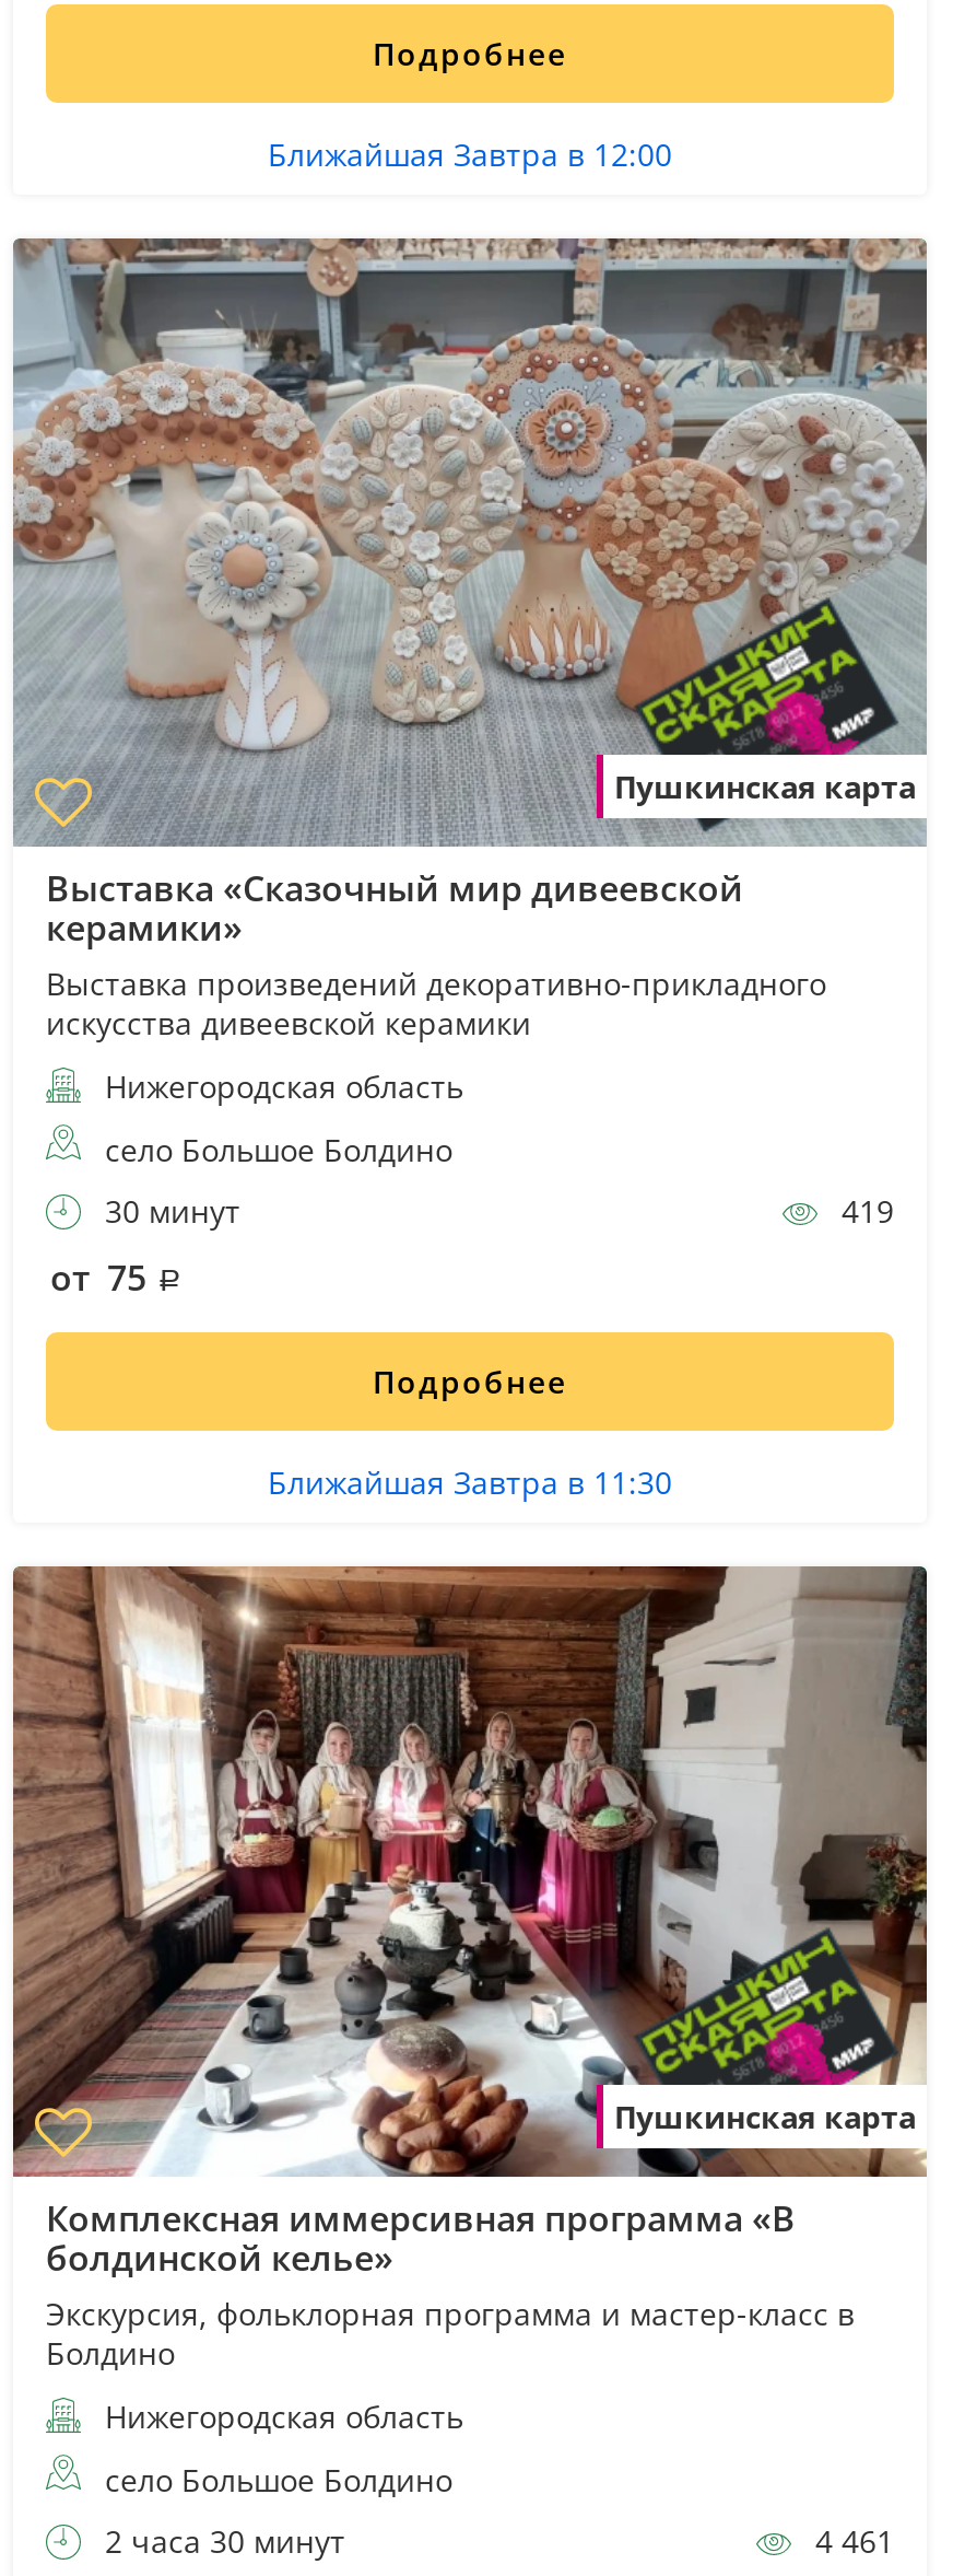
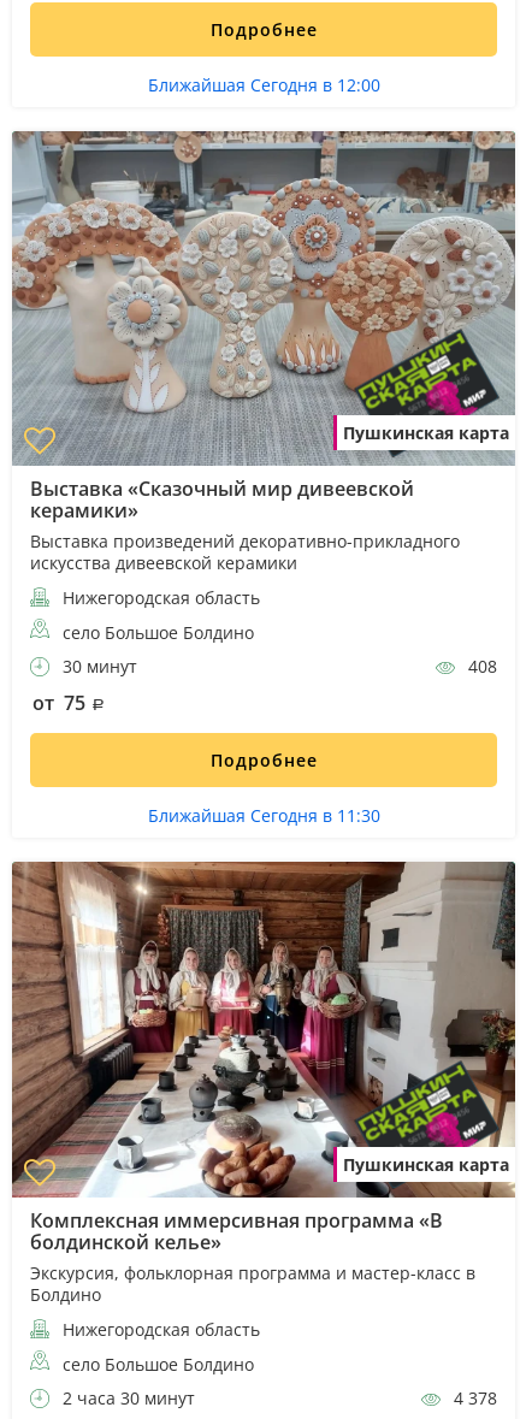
[268,133,672,174] Ближайшая Завтра в 12:00 -> [147,73,380,96] Ближайшая Сегодня в 12:00
[833,1191,894,1232] 419 -> [463,655,497,678] 408
[268,1462,672,1504] Ближайшая Завтра в 11:30 -> [147,804,380,827] Ближайшая Сегодня в 11:30
[807,2520,894,2562] 4 461 -> [449,1386,497,1409] 4 378

